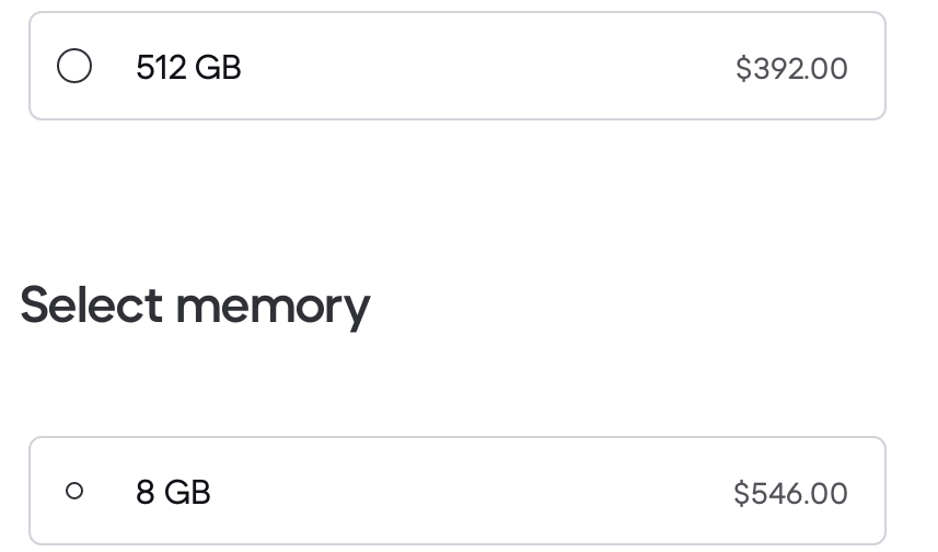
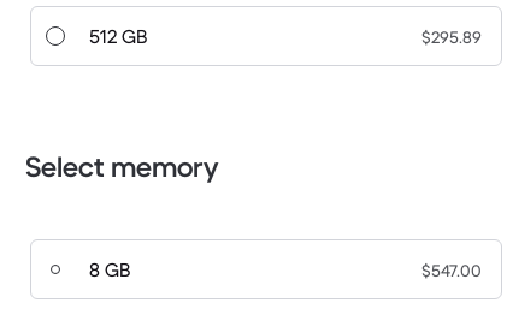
[736,49,849,88] $392.00 -> [421,27,482,49] $295.89
[733,474,849,513] $546.00 -> [421,260,482,282] $547.00

